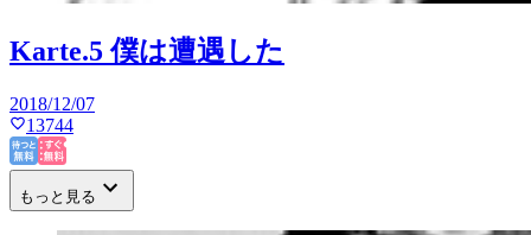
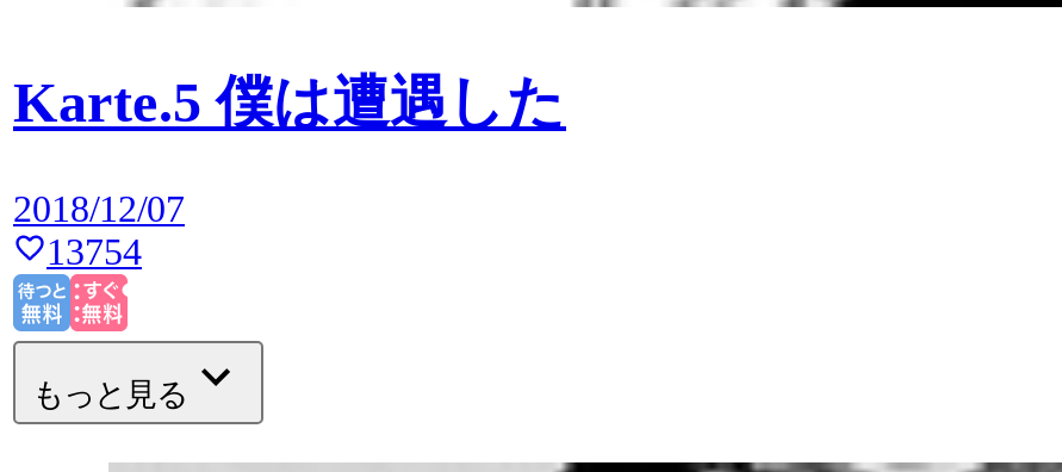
[26,115,73,135] 13744 -> [46,231,142,272] 13754

